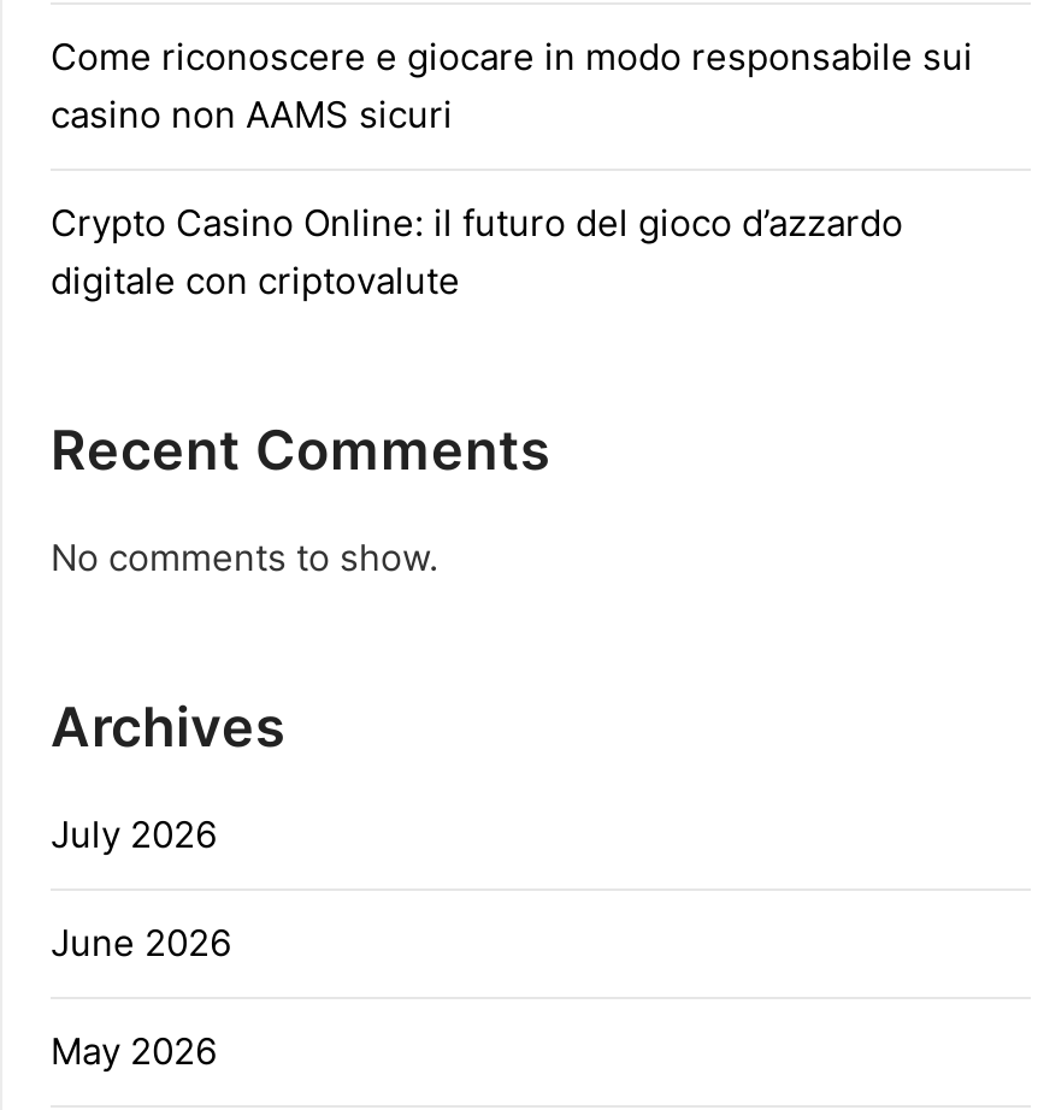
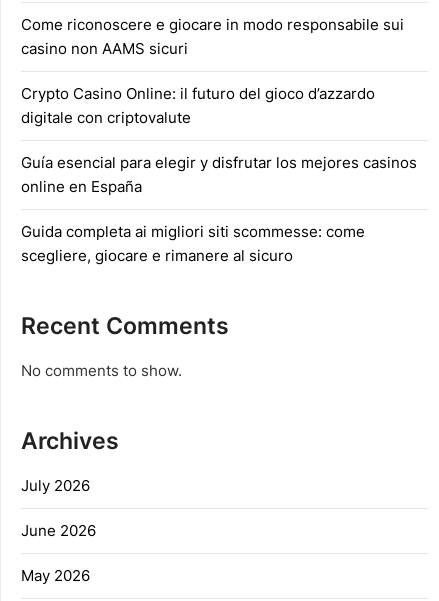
none -> [21,153,417,265] Guía esencial para elegir y disfrutar los mejores casinos | online en España | Guida completa ai migliori siti scommesse: come | scegliere, giocare e rimanere al sicuro

